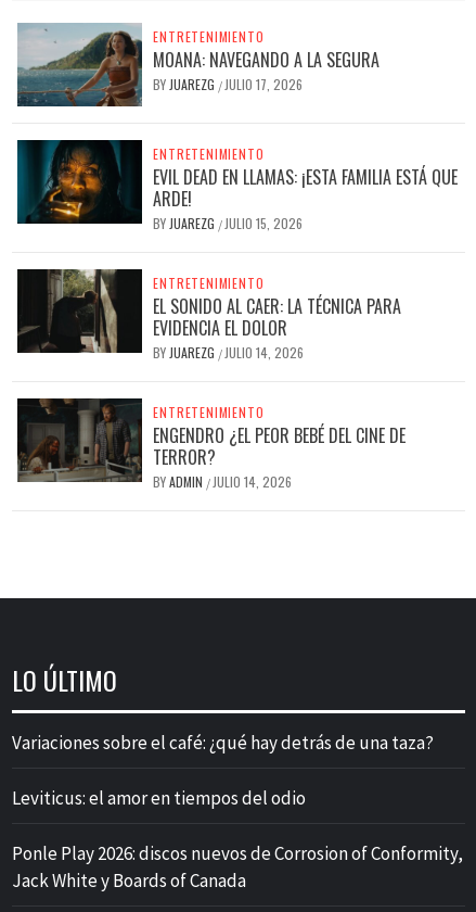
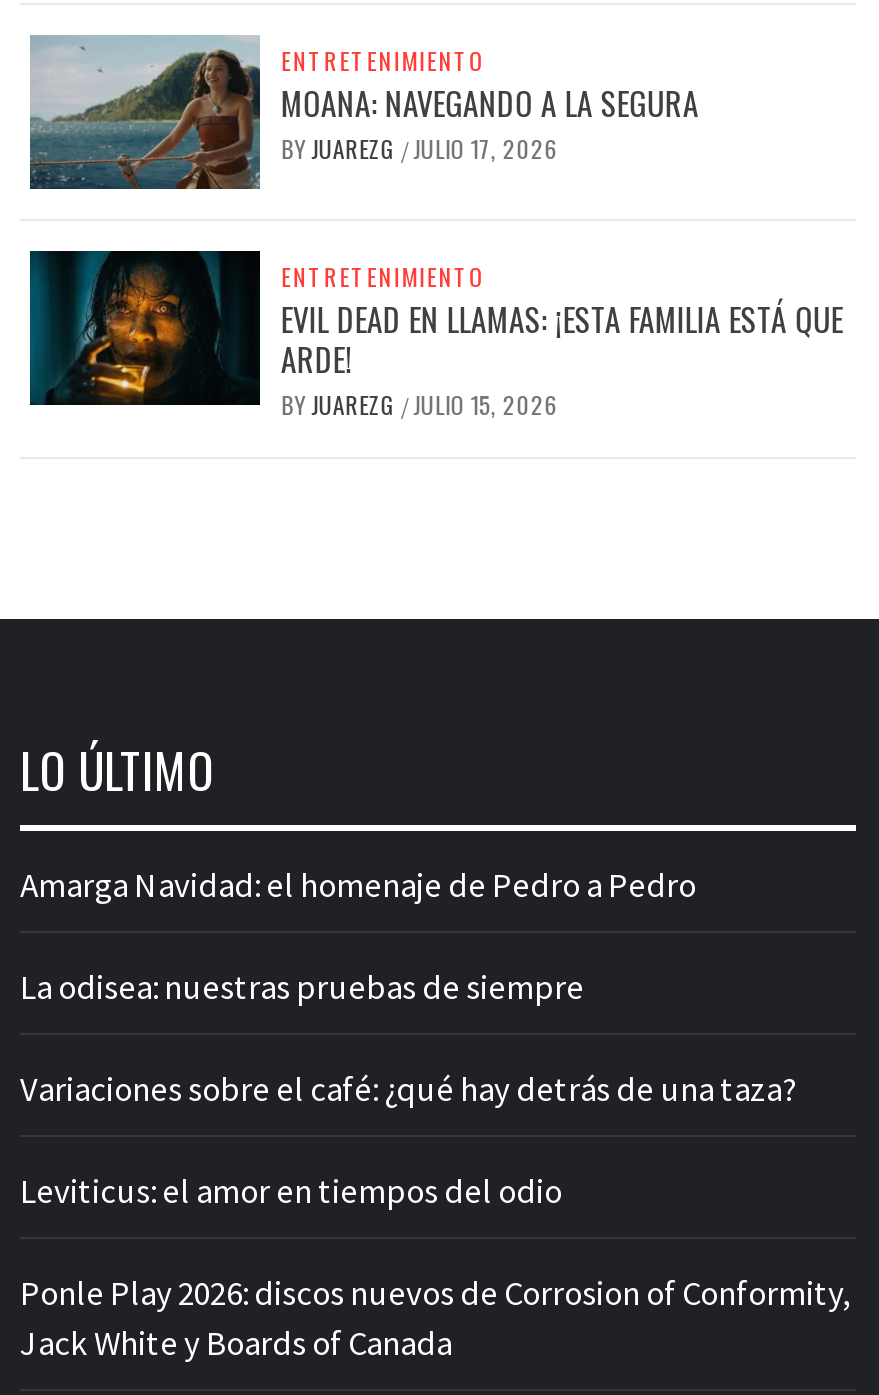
[16,268,406,491] [image] | ENTRETENIMIENTO | EL SONIDO AL CAER: LA TÉCNICA PARA | EVIDENCIA EL DOLOR | BY JUAREZG / JULIO 14, 2026 | ENTRETENIMIENTO | ENGENDRO ¿EL PEOR BEBÉ DEL CINE DE | TERROR? | BY ADMIN / JULIO 14, 2026 -> none
[17,398,138,465] [image] -> none
moved [12,660,117,699] -> [20,733,214,805]: LO ÚLTIMO
none -> [20,863,696,1009] Amarga Navidad: el homenaje de Pedro a Pedro | La odisea: nuestras pruebas de siempre

